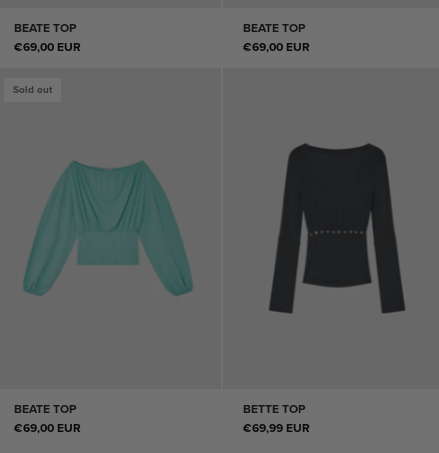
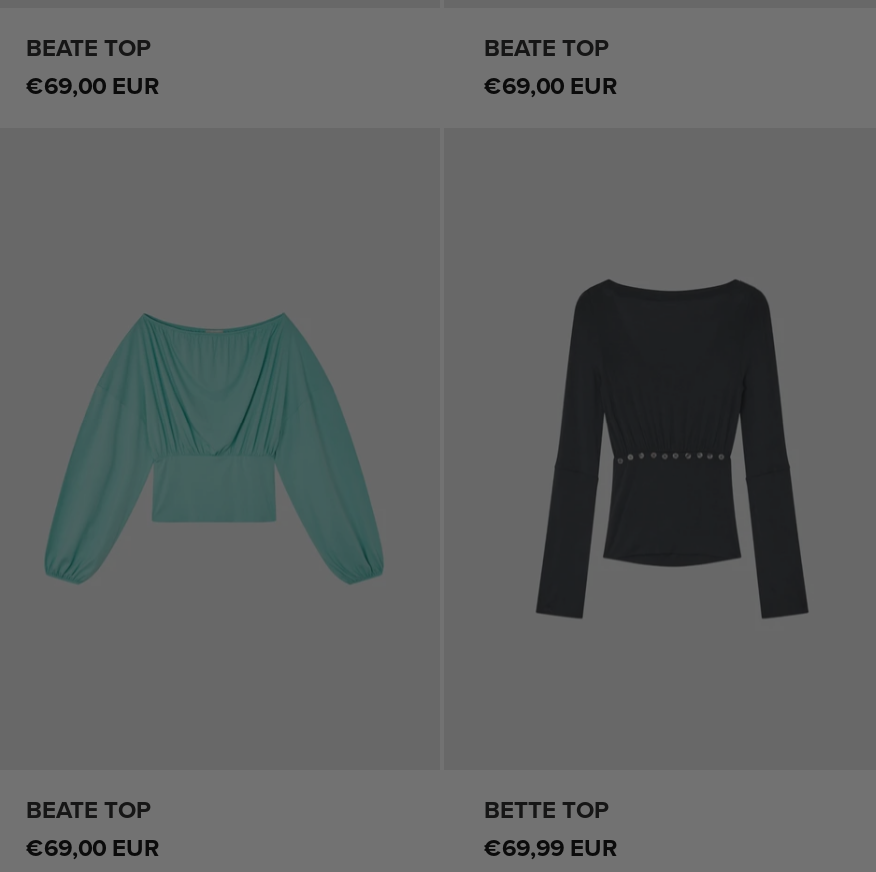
[13,82,52,97] Sold out -> none

